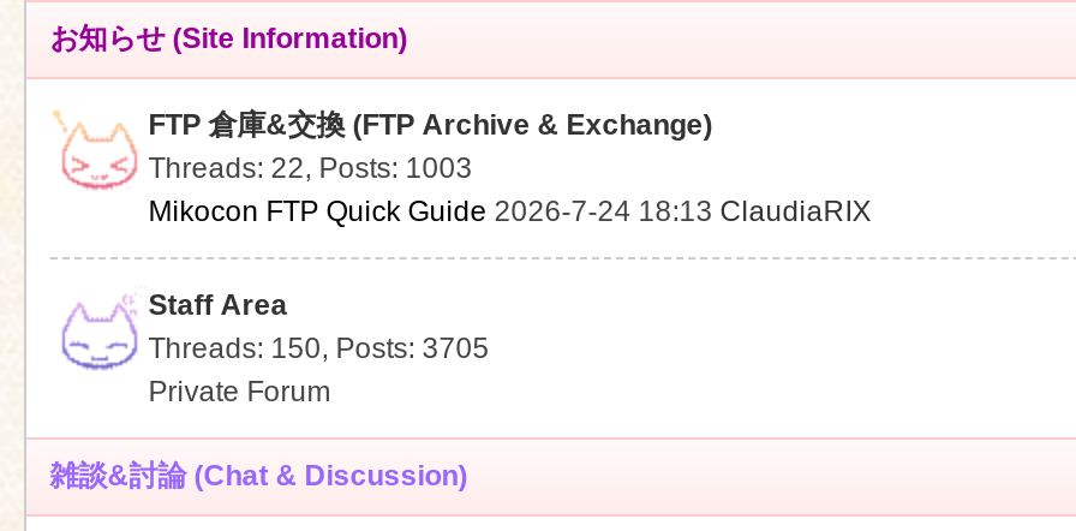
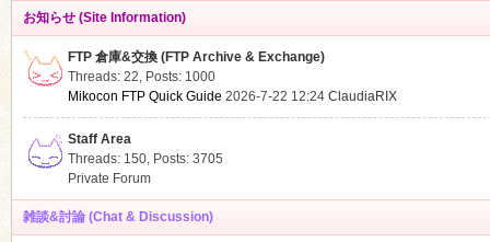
[148,151,473,185] Threads: 22, Posts: 1003 -> [68,69,215,84] Threads: 22, Posts: 1000
[148,195,871,228] Mikocon FTP Quick Guide 2026-7-24 18:13 ClaudiaRIX -> [68,89,397,104] Mikocon FTP Quick Guide 2026-7-22 12:24 ClaudiaRIX

